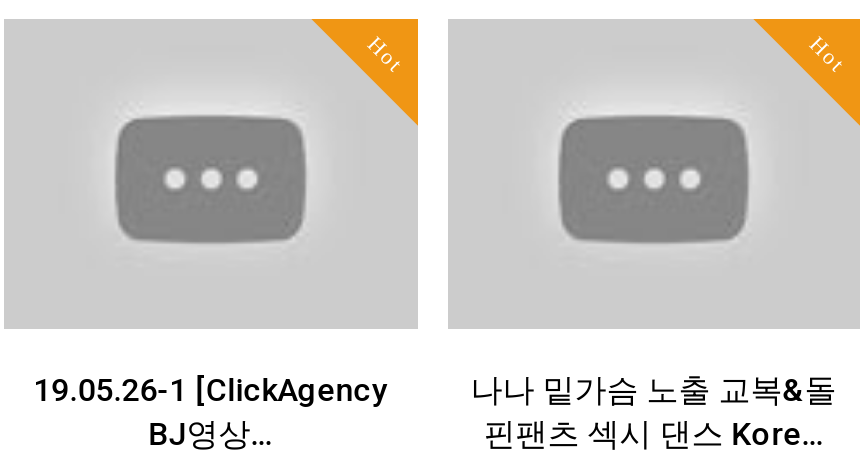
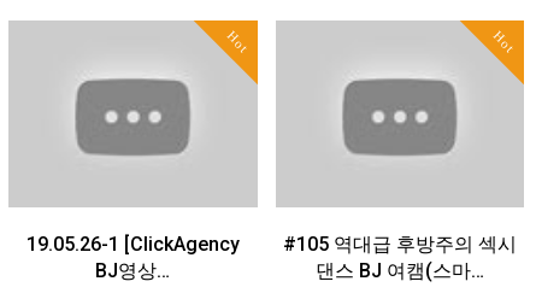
[470,370,836,452] 나나 밑가슴 노출 교복&돌 | 핀팬츠 섹시 댄스 Kore… -> [283,232,516,282] #105 역대급 후방주의 섹시 | 댄스 BJ 여캠(스마…

